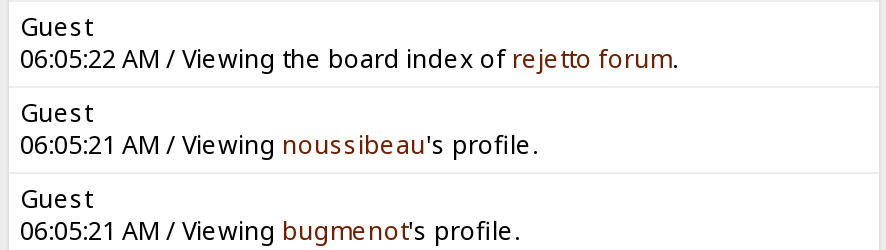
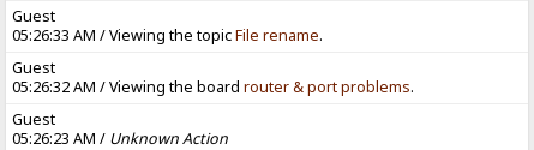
[20,43,678,77] 06:05:22 AM / Viewing the board index of rejetto forum. -> [13,26,323,46] 05:26:33 AM / Viewing the topic File rename.
[20,129,538,163] 06:05:21 AM / Viewing noussibeau's profile. -> [13,77,415,98] 05:26:32 AM / Viewing the board router & port problems.
[20,215,520,249] 06:05:21 AM / Viewing bugmenot's profile. -> [13,129,229,149] 05:26:23 AM / Unknown Action

